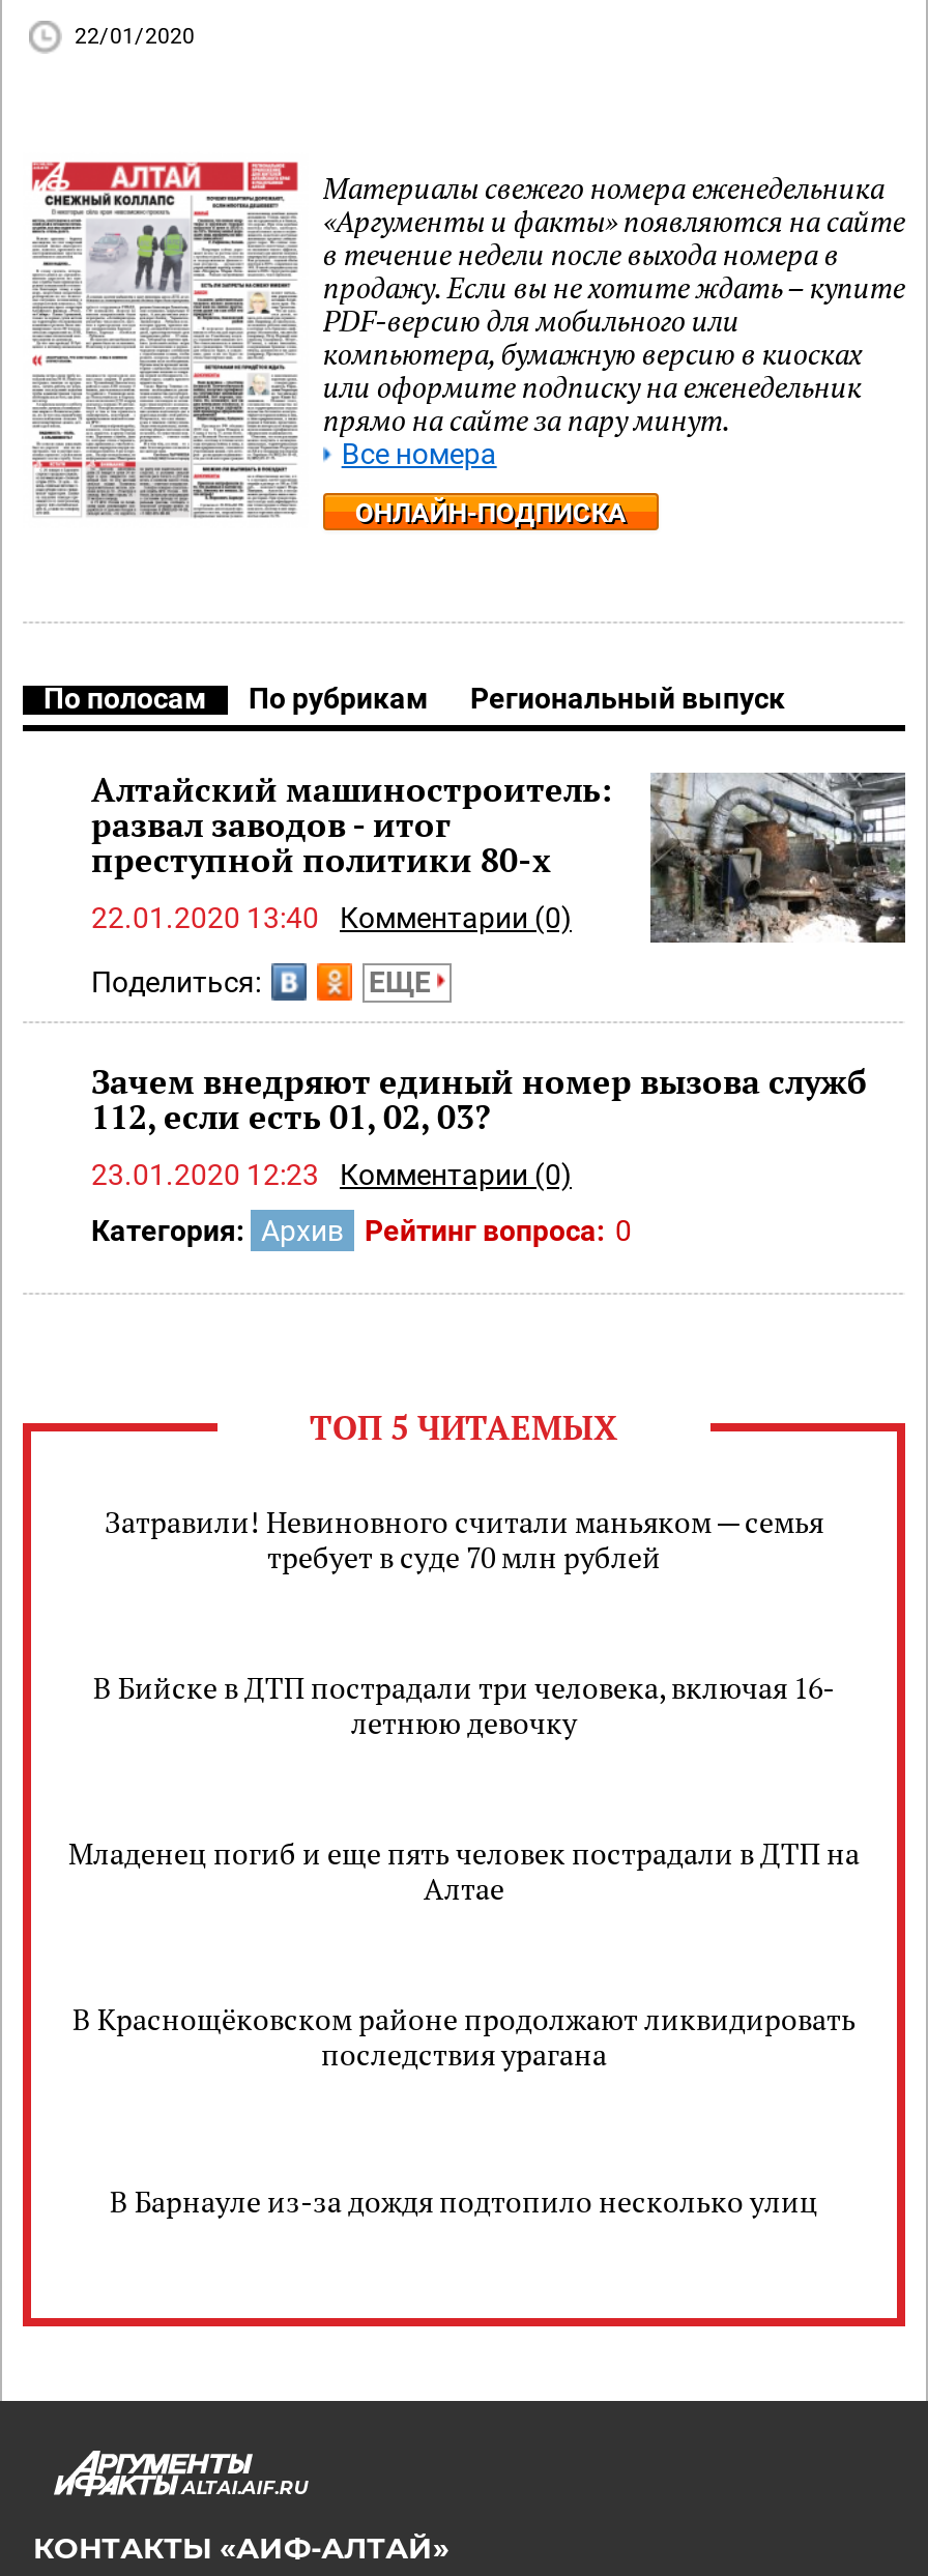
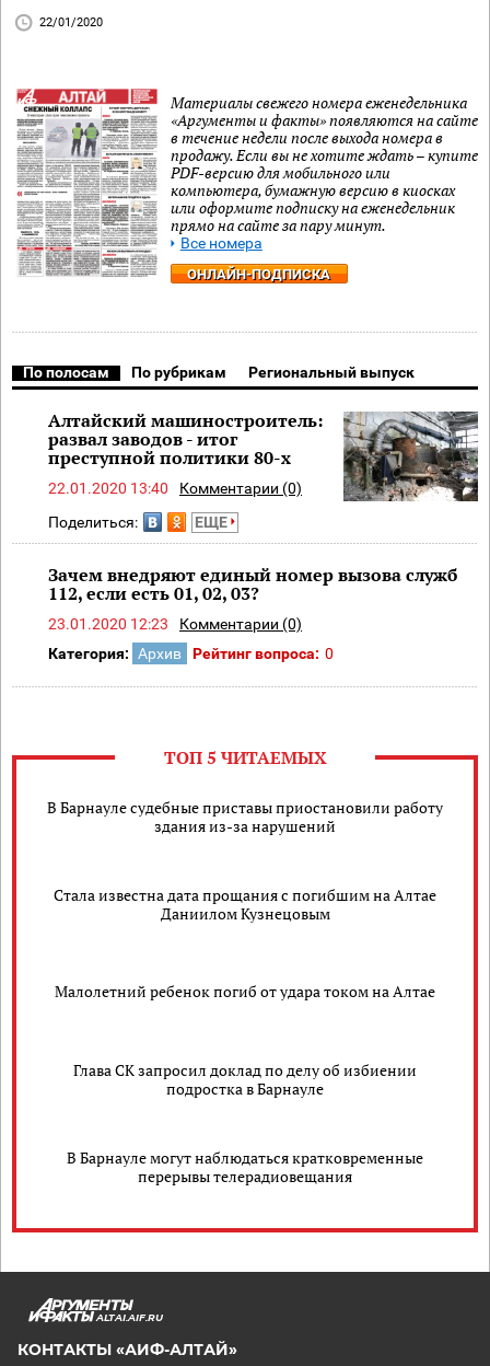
[105,1501,823,1575] Затравили! Невиновного считали маньяком — семья | требует в суде 70 млн рублей -> [47,796,443,836] В Барнауле судебные приставы приостановили работу | здания из-за нарушений
[93,1667,835,1741] В Бийске в ДТП пострадали три человека, включая 16- | летнюю девочку -> [54,884,436,923] Стала известна дата прощания с погибшим на Алтае | Даниилом Кузнецовым
[68,1832,860,1907] Младенец погиб и еще пять человек пострадали в ДТП на | Алтае -> [55,981,435,1002] Малолетний ребенок погиб от удара током на Алтае
[72,1998,856,2073] В Краснощёковском районе продолжают ликвидировать | последствия урагана -> [73,1059,417,1098] Глава СК запросил доклад по делу об избиении | подростка в Барнауле
[110,2181,818,2221] В Барнауле из-за дождя подтопило несколько улиц -> [67,1147,423,1186] В Барнауле могут наблюдаться кратковременные | перерывы телерадиовещания

